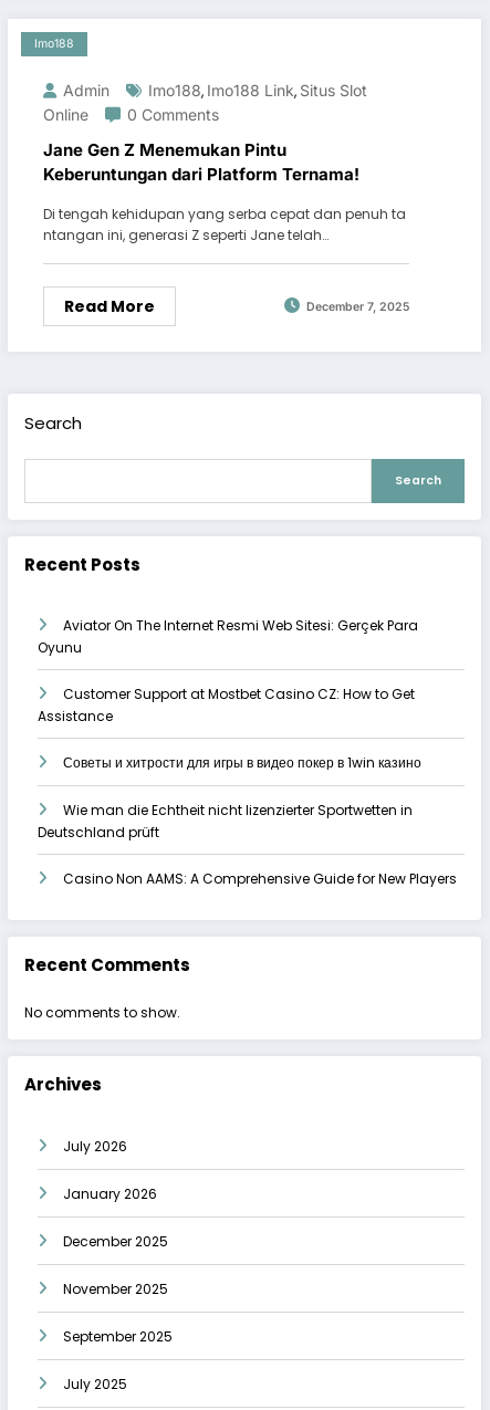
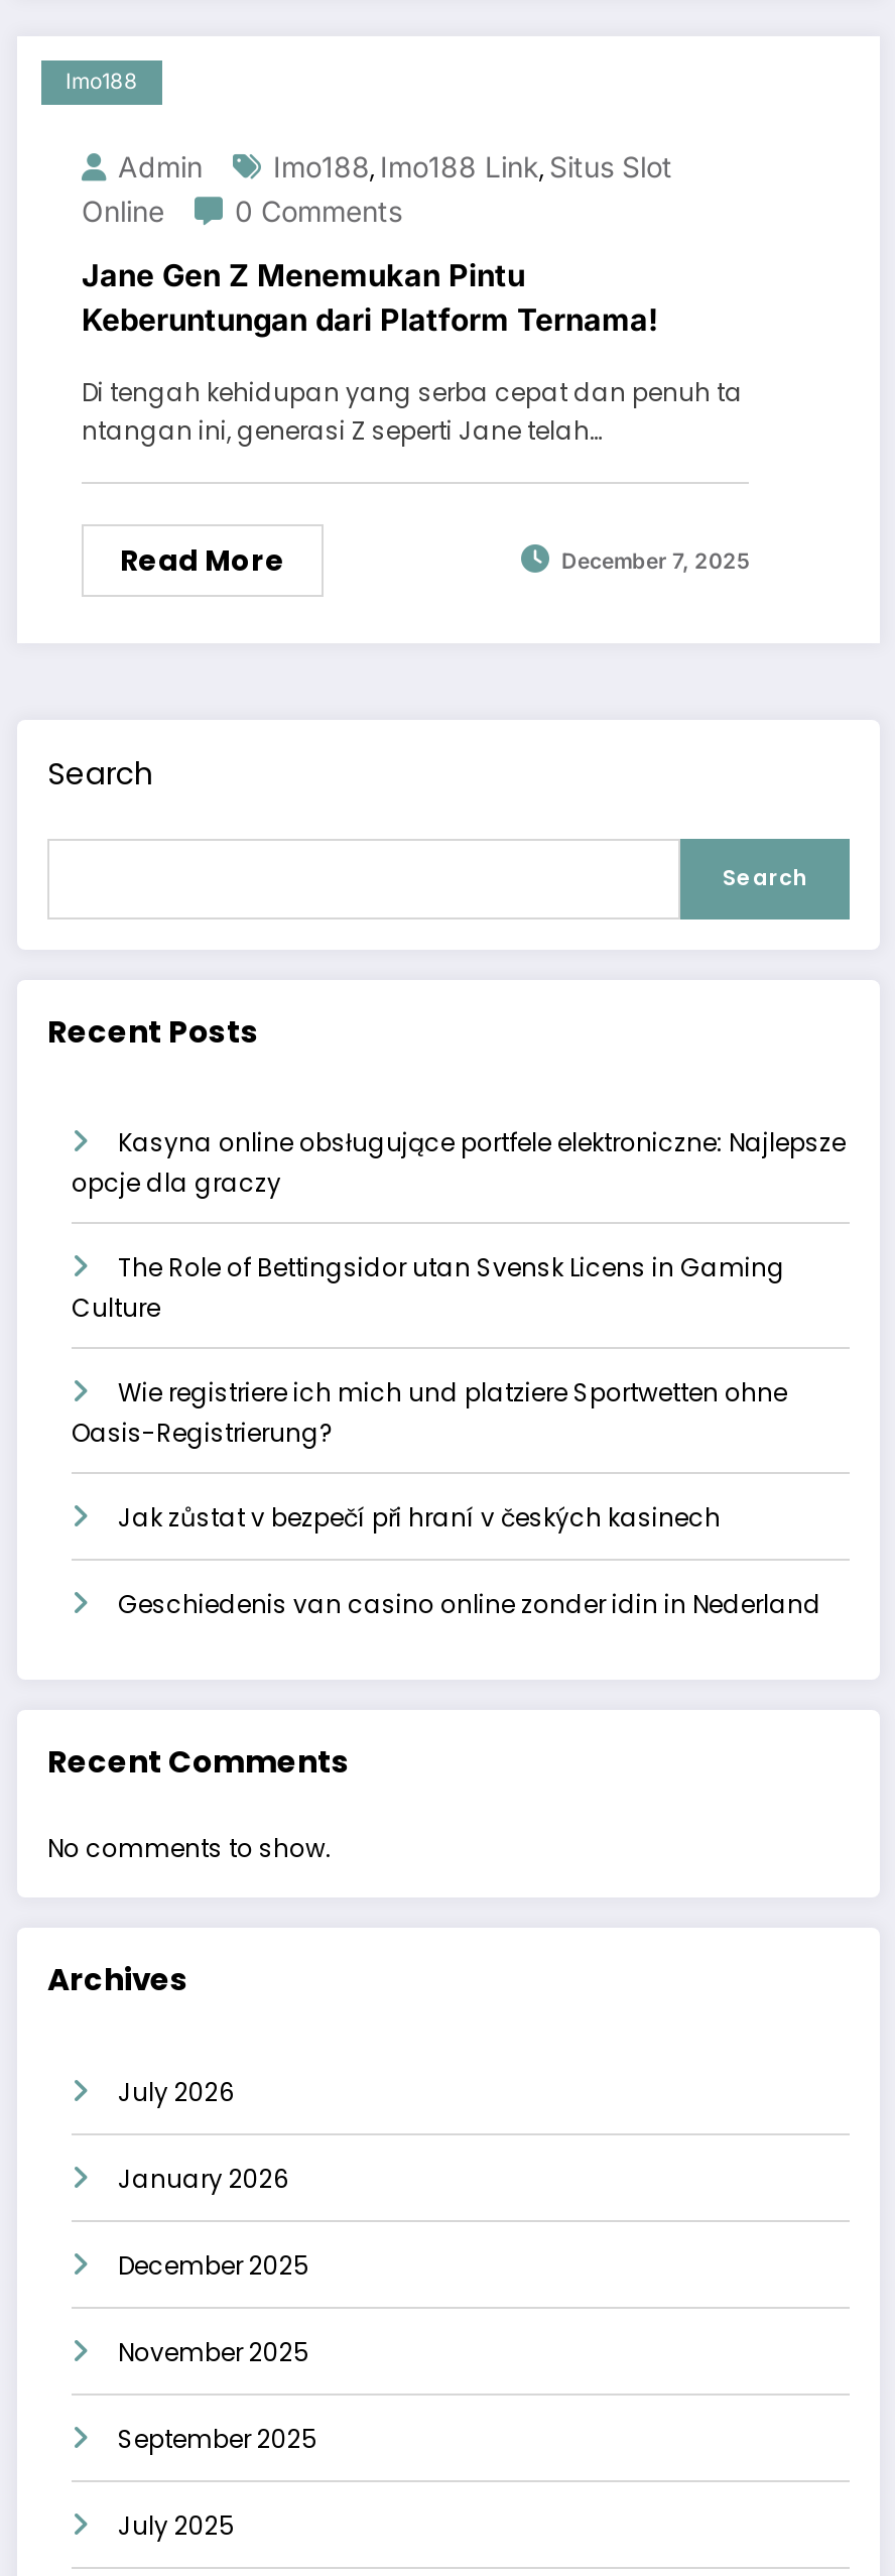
[38,616,418,657] Aviator On The Internet Resmi Web Sitesi: Gerçek Para | Oyunu -> [72,1126,846,1200] Kasyna online obsługujące portfele elektroniczne: Najlepsze | opcje dla graczy
[38,685,415,726] Customer Support at Mostbet Casino CZ: How to Get | Assistance -> [72,1251,785,1325] The Role of Bettingsidor utan Svensk Licens in Gaming | Culture
[63,753,421,772] Советы и хитрости для игры в видео покер в 1win казино -> [72,1376,787,1450] Wie registriere ich mich und platziere Sportwetten ohne | Oasis-Registrierung?
[38,801,413,842] Wie man die Echtheit nicht lizenzierter Sportwetten in | Deutschland prüft -> [118,1501,721,1535] Jak zůstat v bezpečí při hraní v českých kasinech
[63,870,457,888] Casino Non AAMS: A Comprehensive Guide for New Players -> [118,1588,821,1622] Geschiedenis van casino online zonder idin in Nederland

